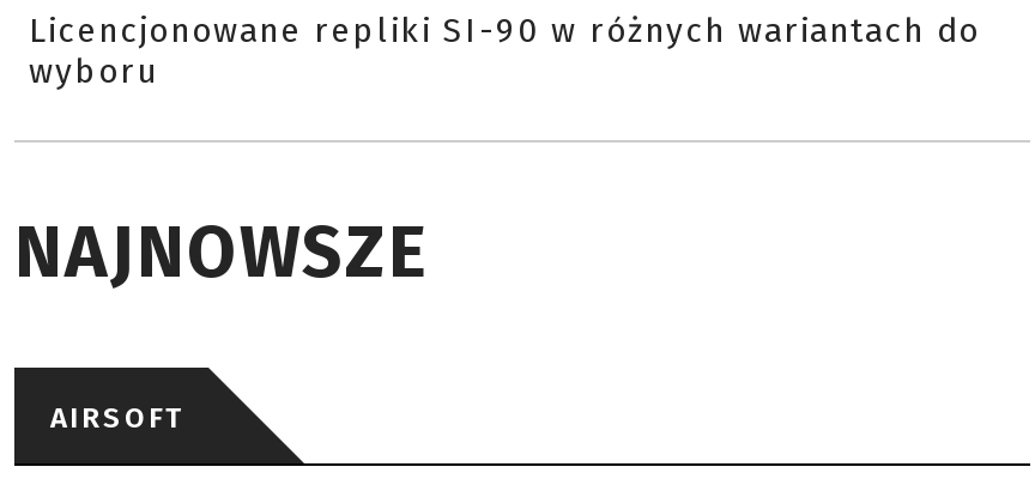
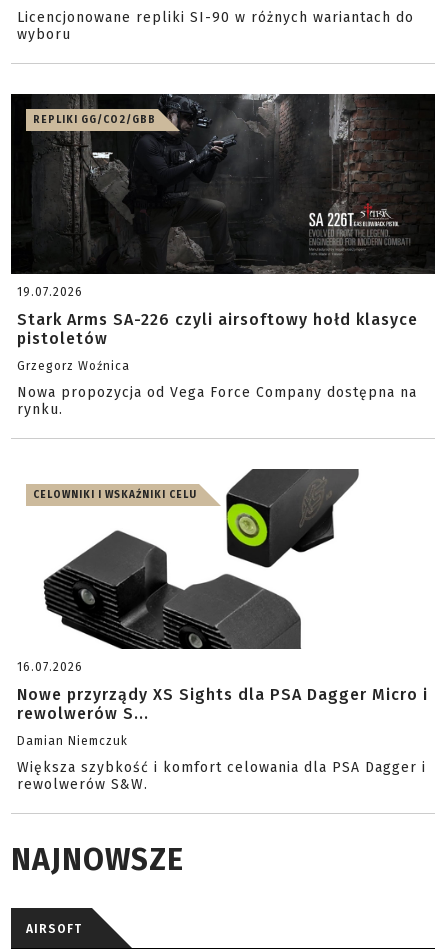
none -> [10,93,436,275] [image] | REPLIKI GG/CO2/GBB
none -> [17,285,418,418] 19.07.2026 | Stark Arms SA-226 czyli airsoftowy hołd klasyce | pistoletów | Grzegorz Woźnica | Nowa propozycja od Vega Force Company dostępna na | rynku.
none -> [17,660,428,793] 16.07.2026 | Nowe przyrządy XS Sights dla PSA Dagger Micro i | rewolwerów S... | Damian Niemczuk | Większa szybkość i komfort celowania dla PSA Dagger i | rewolwerów S&W.
none -> [33,468,360,650] [image] | CELOWNIKI I WSKAŹNIKI CELU

